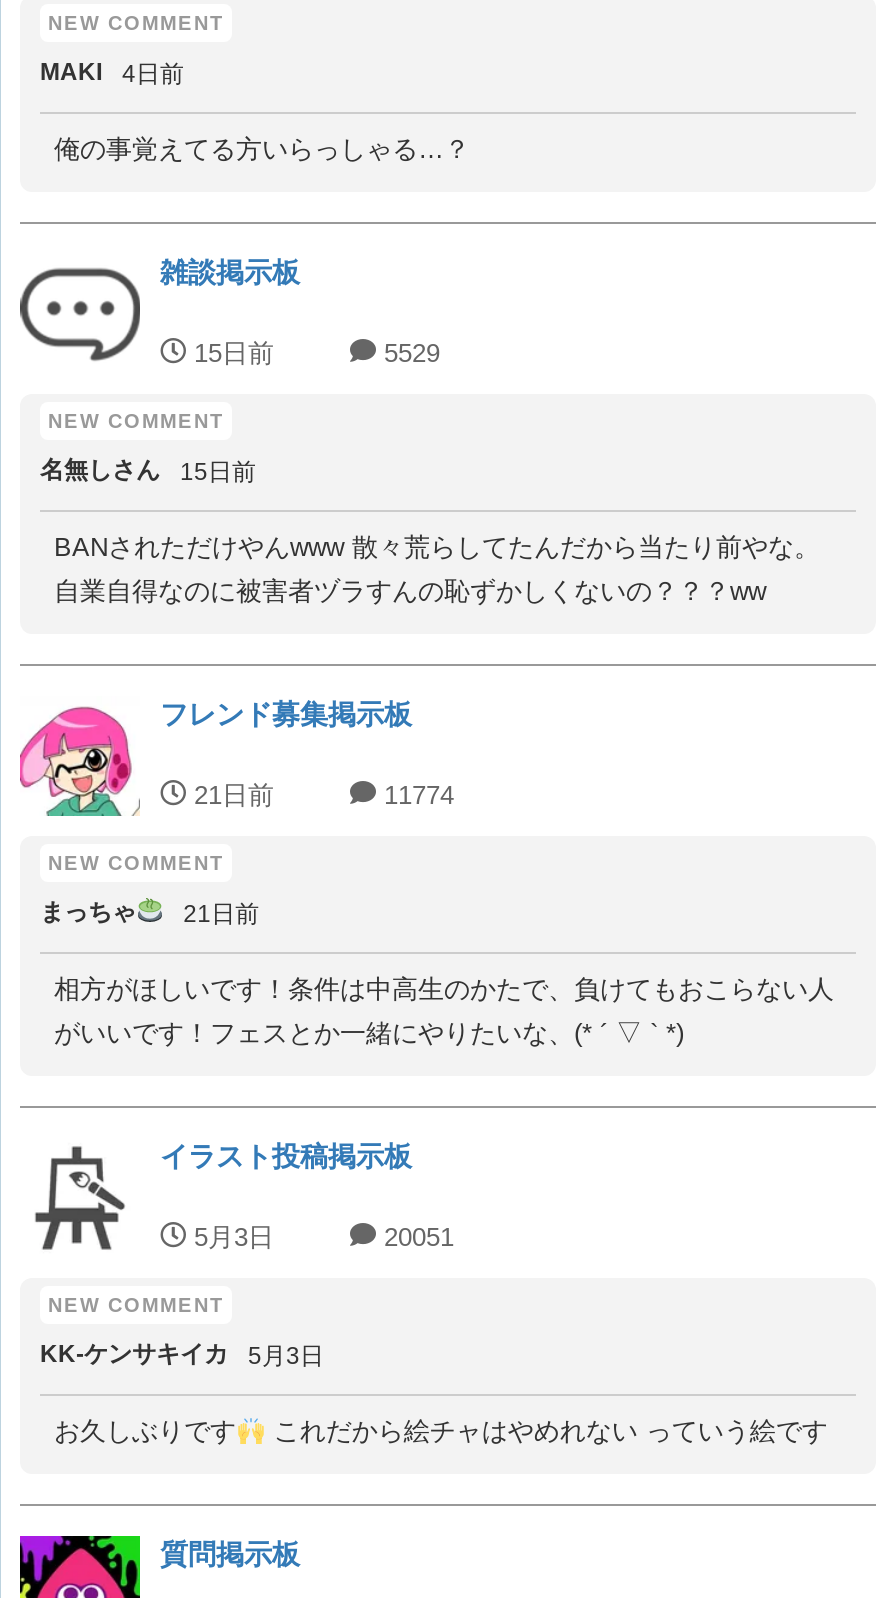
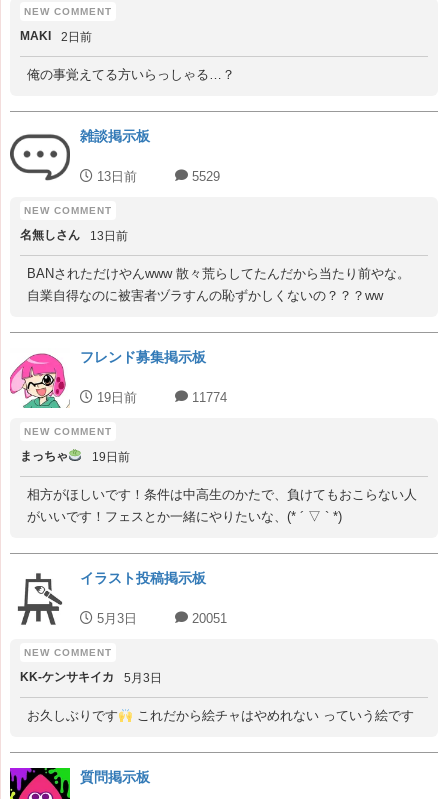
[40,59,184,89] MAKI 4日前 -> [20,29,92,44] MAKI 2日前
[186,339,274,369] 15日前 -> [93,169,137,184] 13日前
[40,457,256,487] 名無しさん 15日前 -> [20,228,128,243] 名無しさん 13日前
[186,781,274,811] 21日前 -> [93,390,137,405] 19日前
[40,899,259,929] まっちゃ 21日前 -> [20,449,130,464] まっちゃ 19日前

